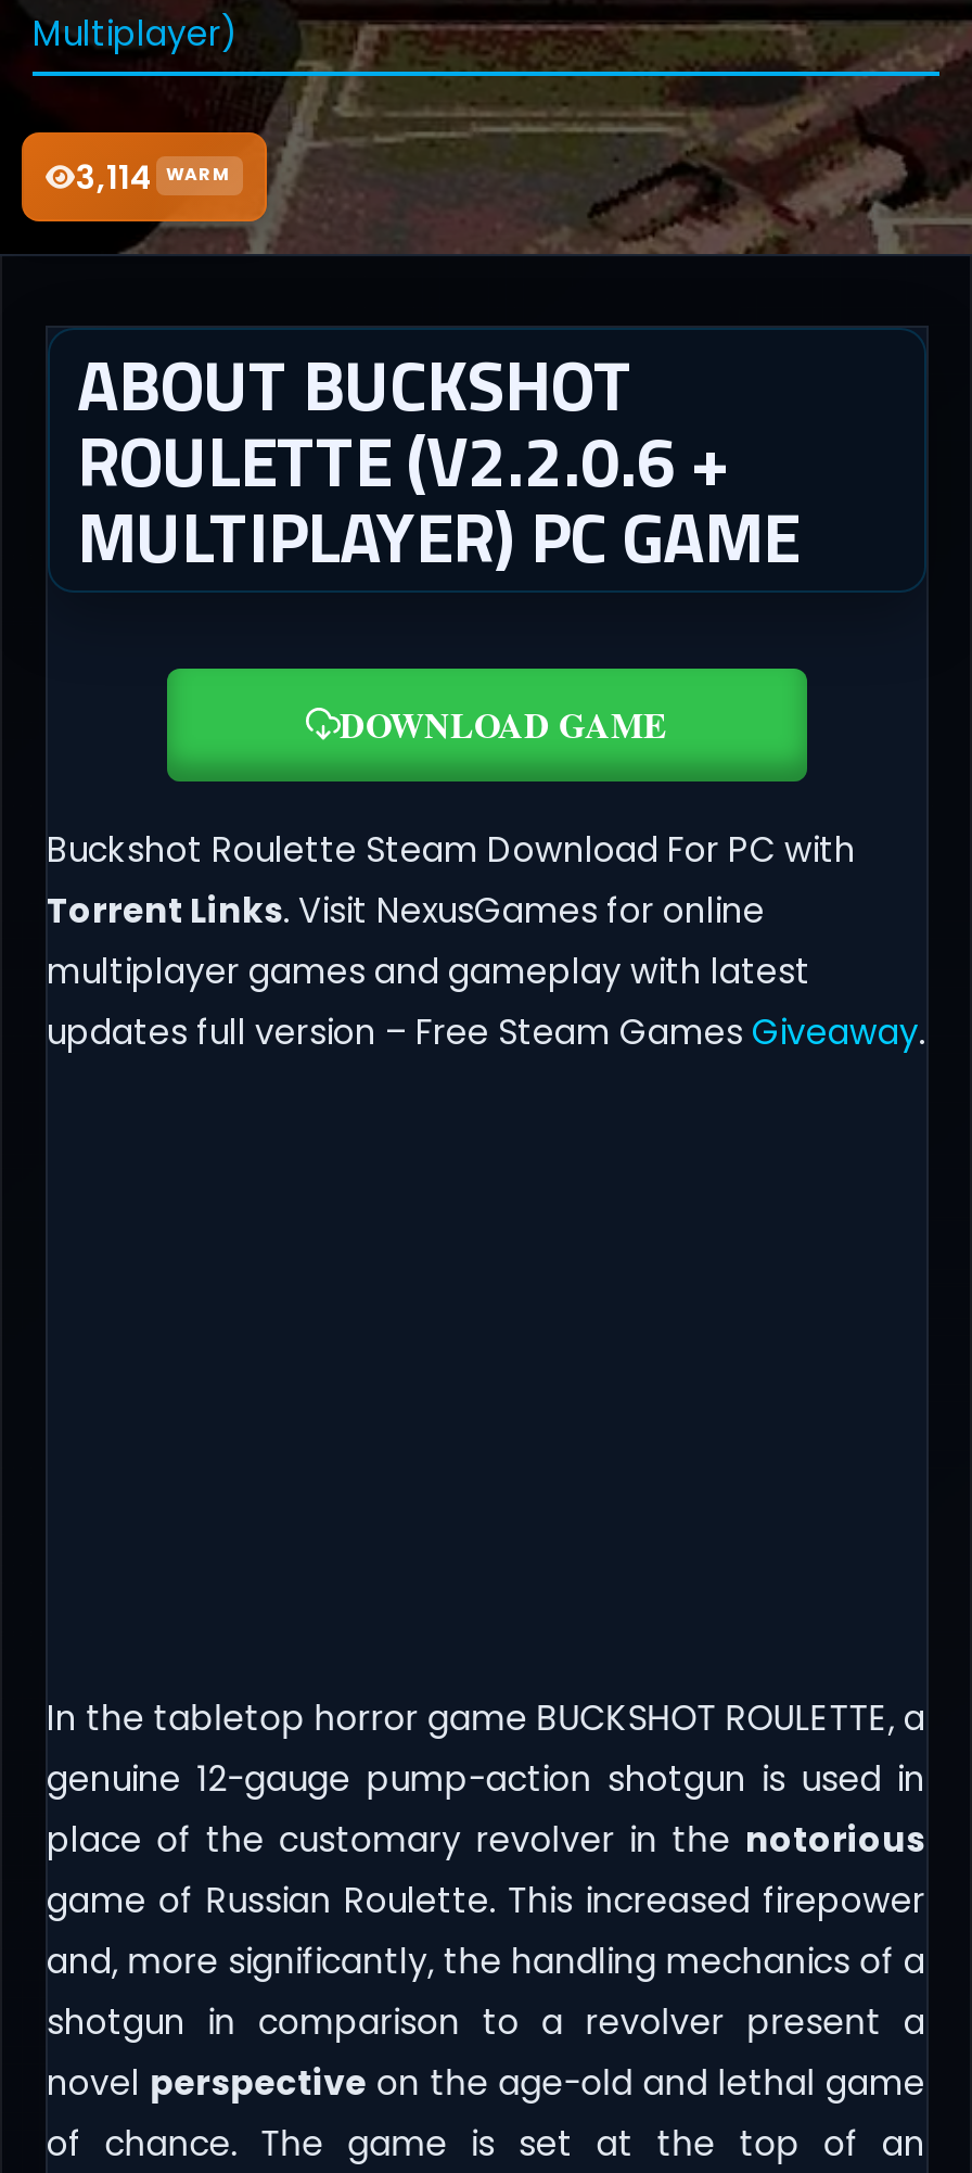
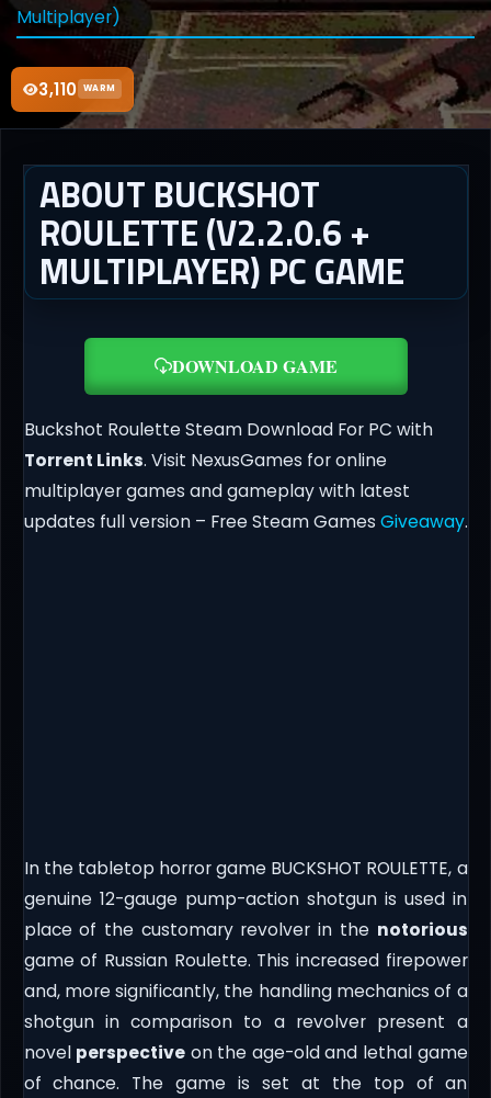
[76,154,231,200] 3,114 WARM -> [38,78,116,101] 3,110 WARM

